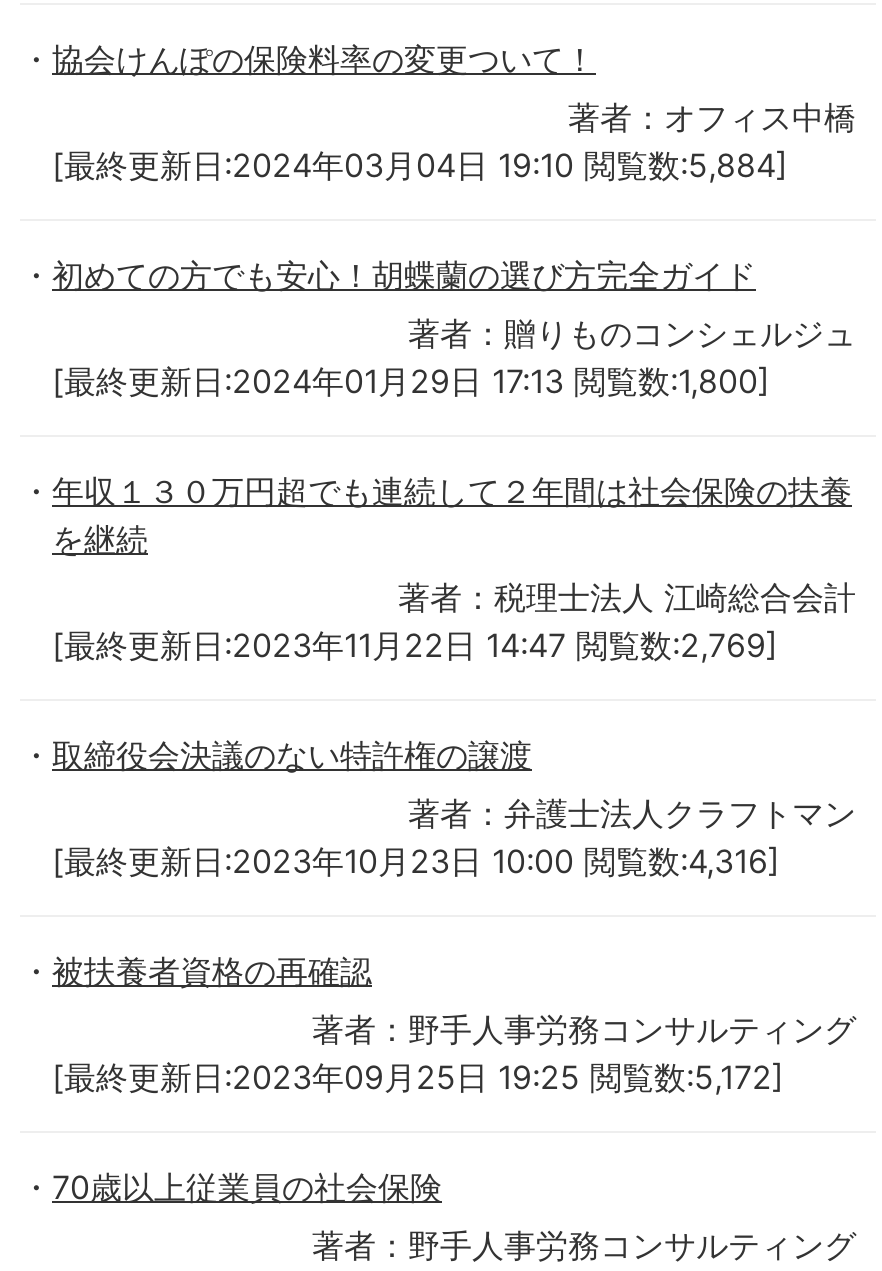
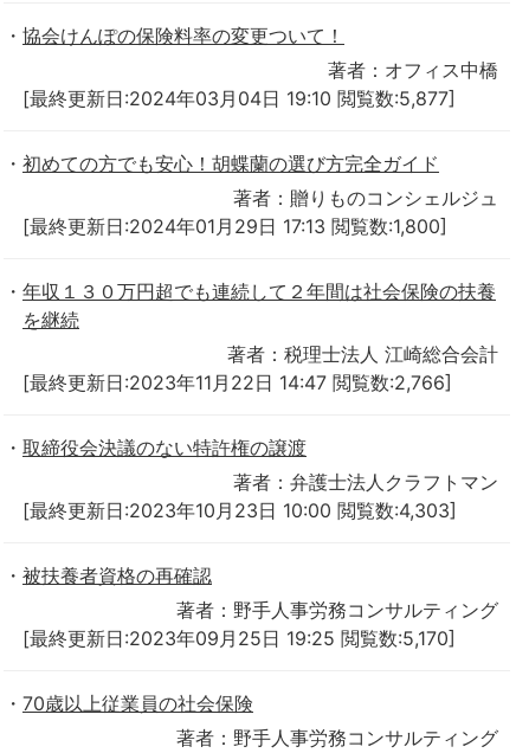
[52,145,788,185] [最終更新日:2024年03月04日 19:10 閲覧数:5,884] -> [22,86,456,110] [最終更新日:2024年03月04日 19:10 閲覧数:5,877]
[52,625,778,665] [最終更新日:2023年11月22日 14:47 閲覧数:2,769] -> [22,370,452,394] [最終更新日:2023年11月22日 14:47 閲覧数:2,766]
[52,841,780,881] [最終更新日:2023年10月23日 10:00 閲覧数:4,316] -> [22,498,457,522] [最終更新日:2023年10月23日 10:00 閲覧数:4,303]
[52,1057,784,1097] [最終更新日:2023年09月25日 19:25 閲覧数:5,172] -> [22,626,456,650] [最終更新日:2023年09月25日 19:25 閲覧数:5,170]

